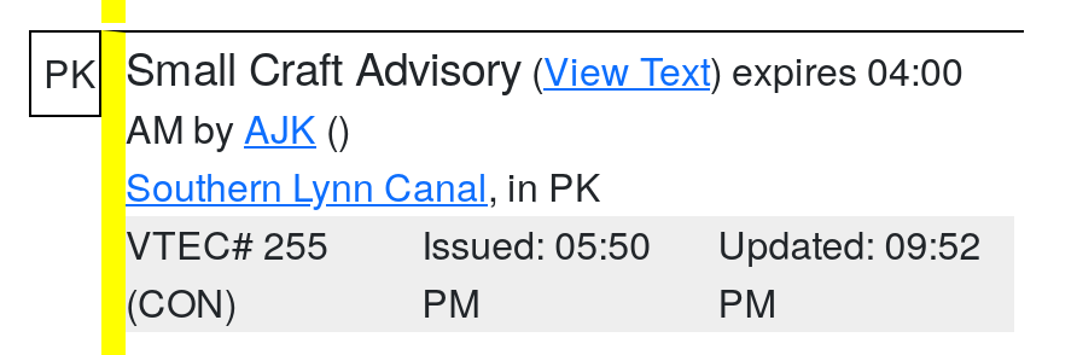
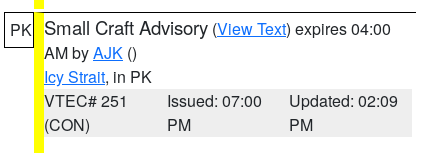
[126,158,601,272] Southern Lynn Canal, in PK | VTEC# 255 -> [44,65,152,112] Icy Strait, in PK | VTEC# 251
[422,216,651,272] Issued: 05:50 -> [167,89,262,112] Issued: 07:00
[718,216,981,272] Updated: 09:52 -> [289,89,398,112] Updated: 02:09

